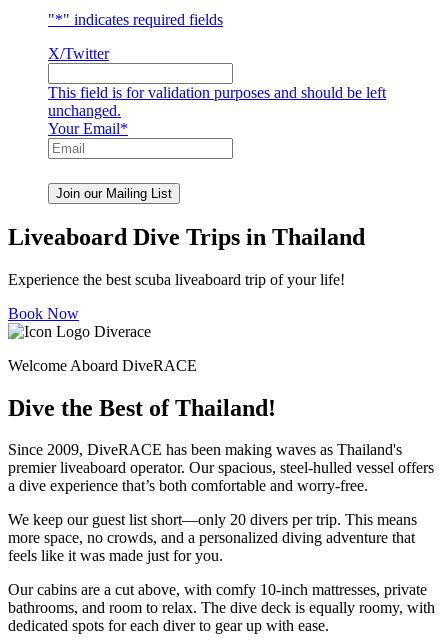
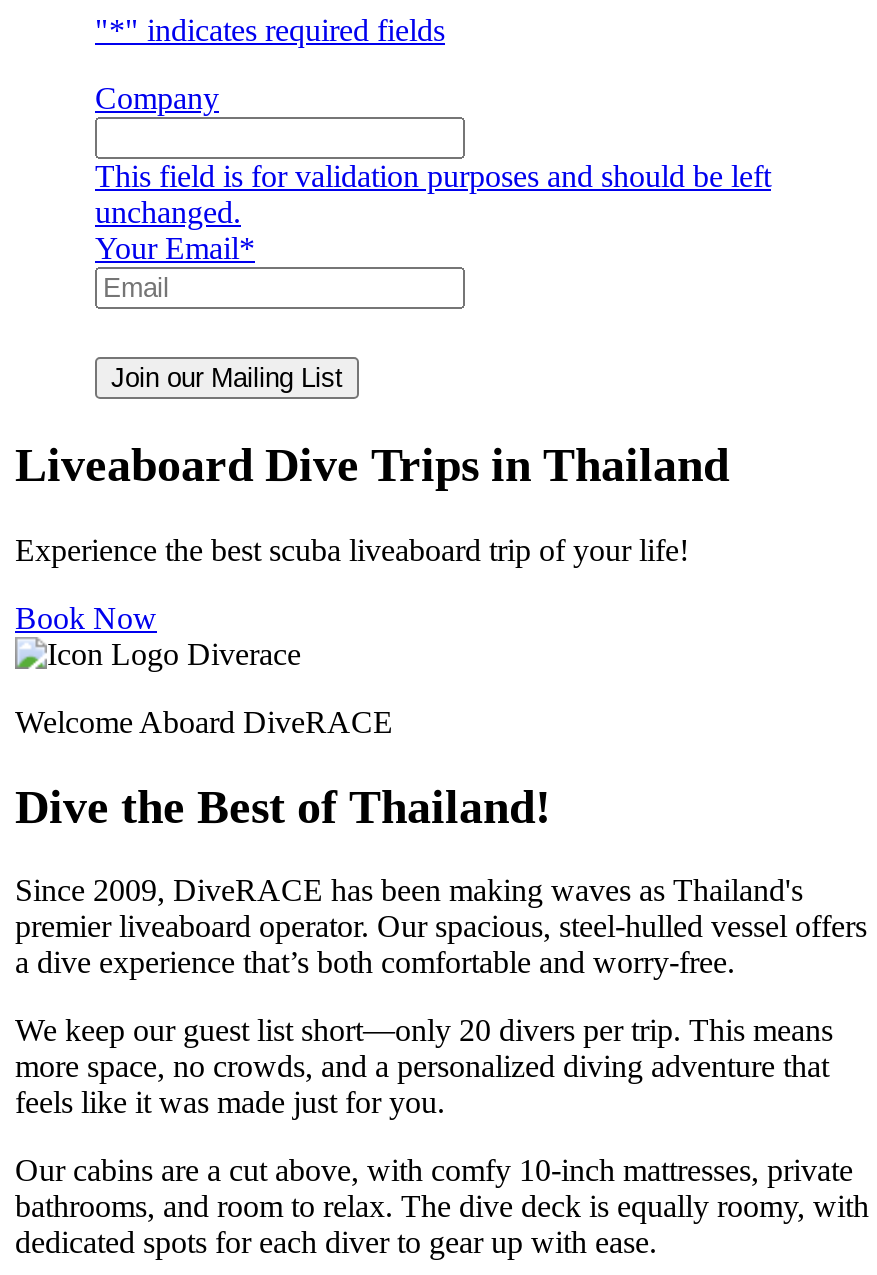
[48,45,109,62] X/Twitter -> [95,81,219,115] Company

